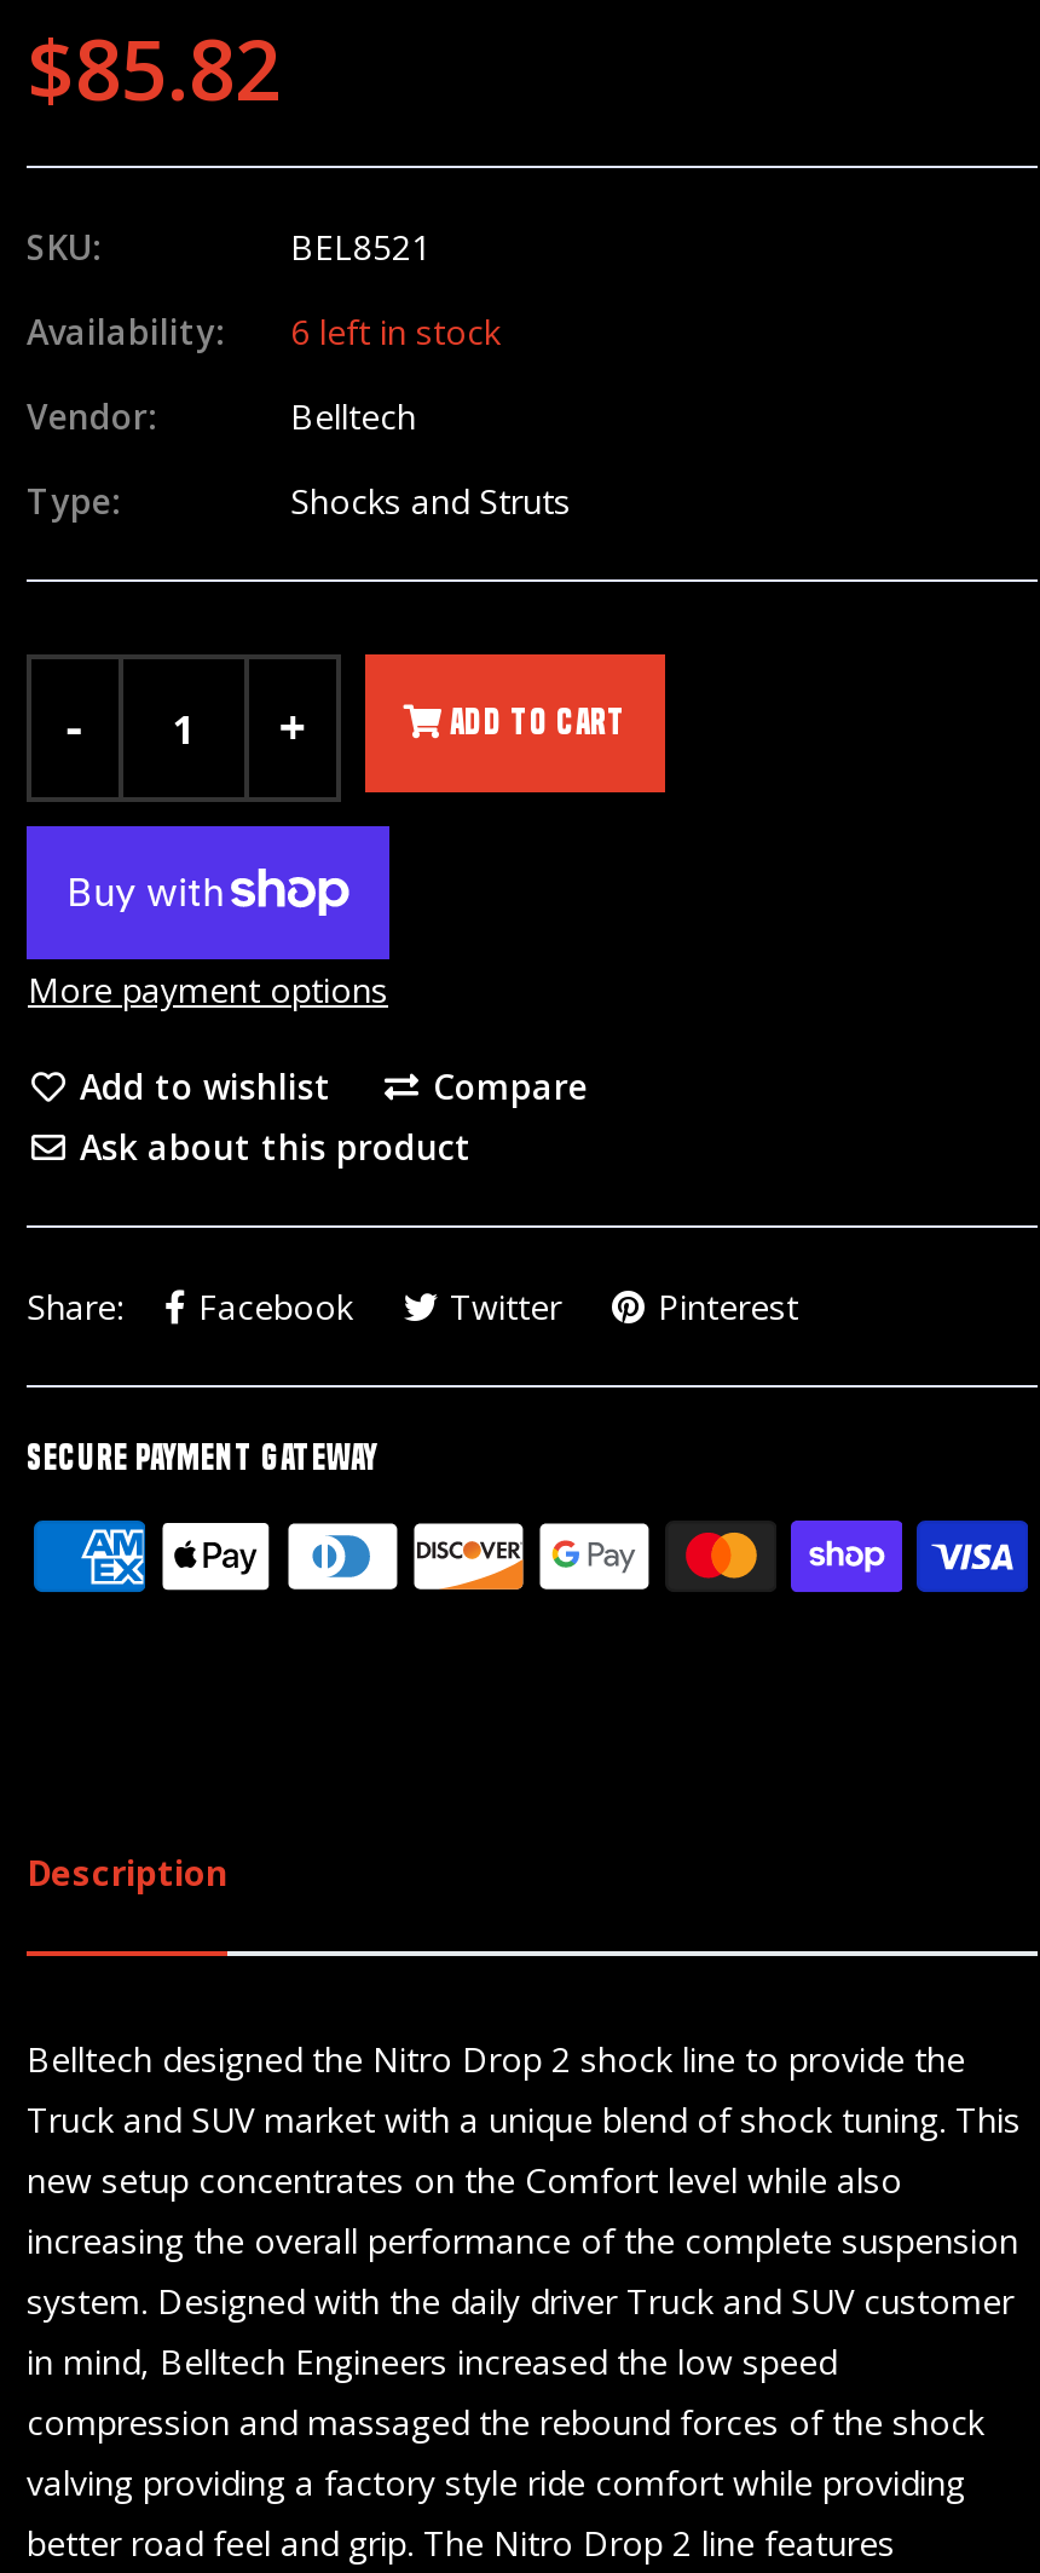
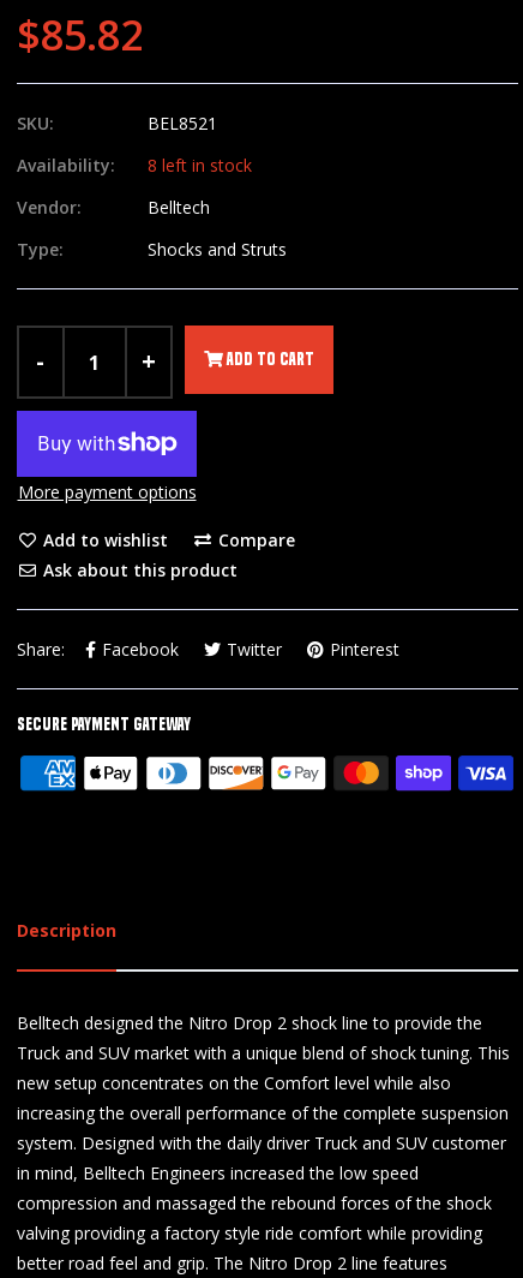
[27,308,501,353] Availability: 6 left in stock -> [17,153,252,176] Availability: 8 left in stock

